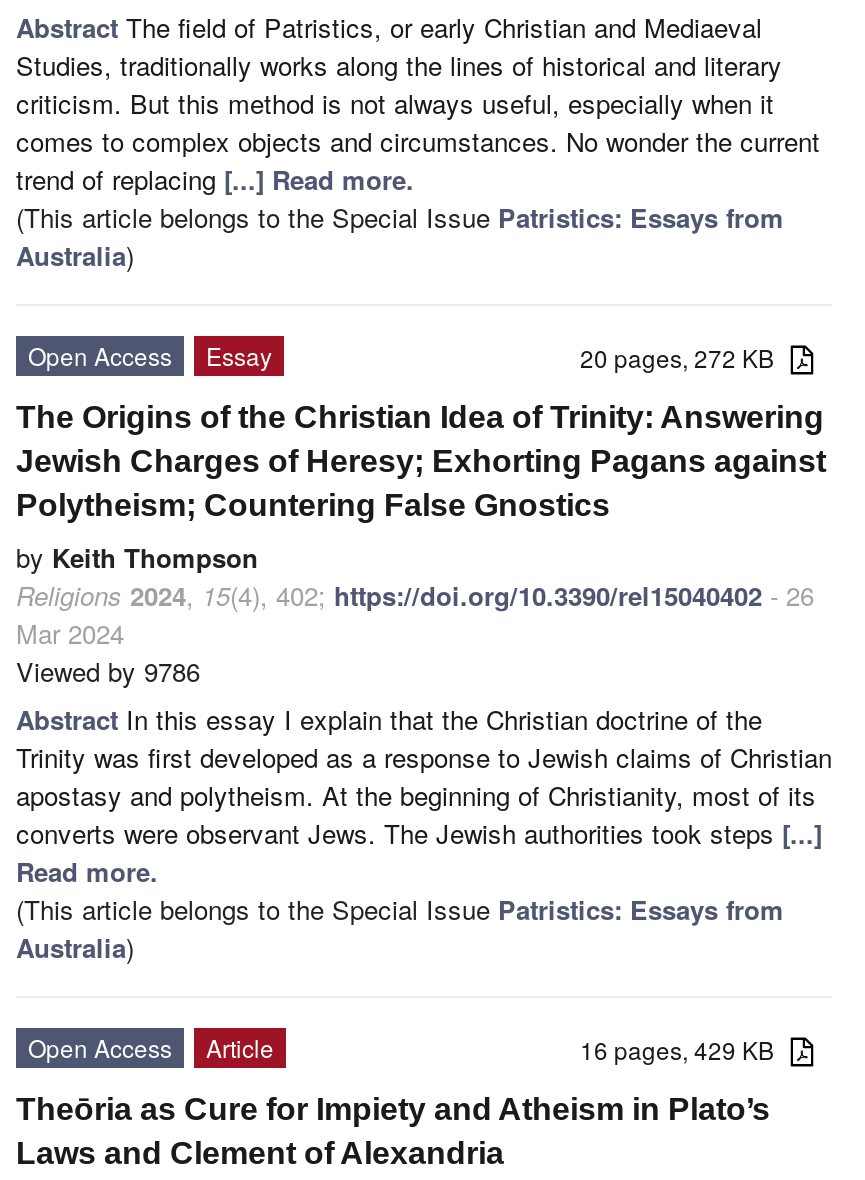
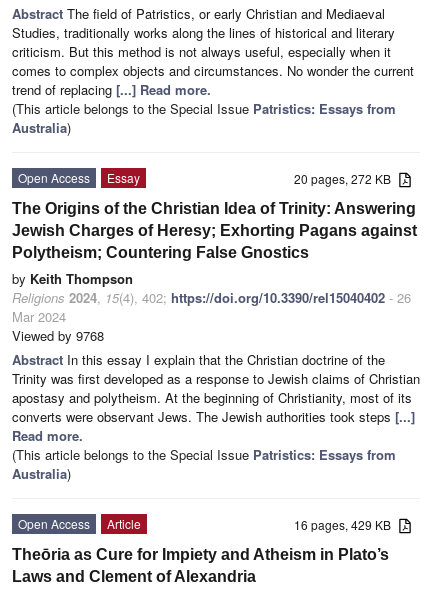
[16,652,200,690] Viewed by 9786 -> [12,326,104,345] Viewed by 9768

